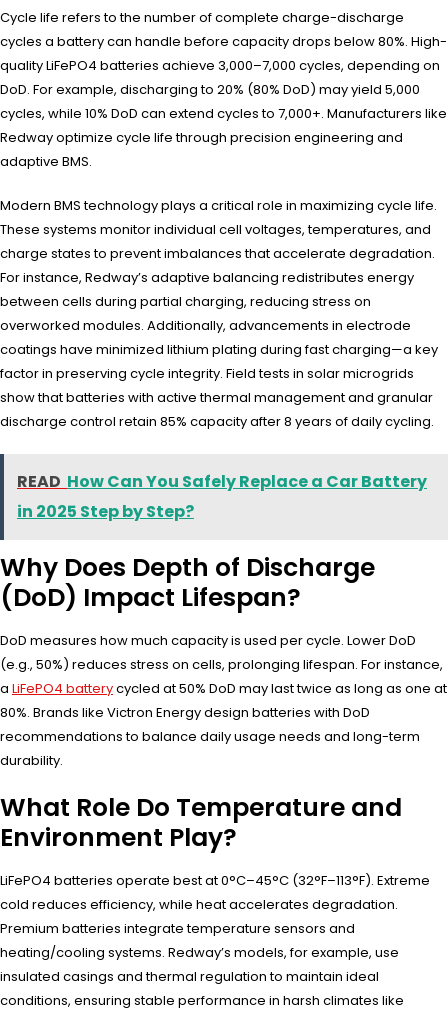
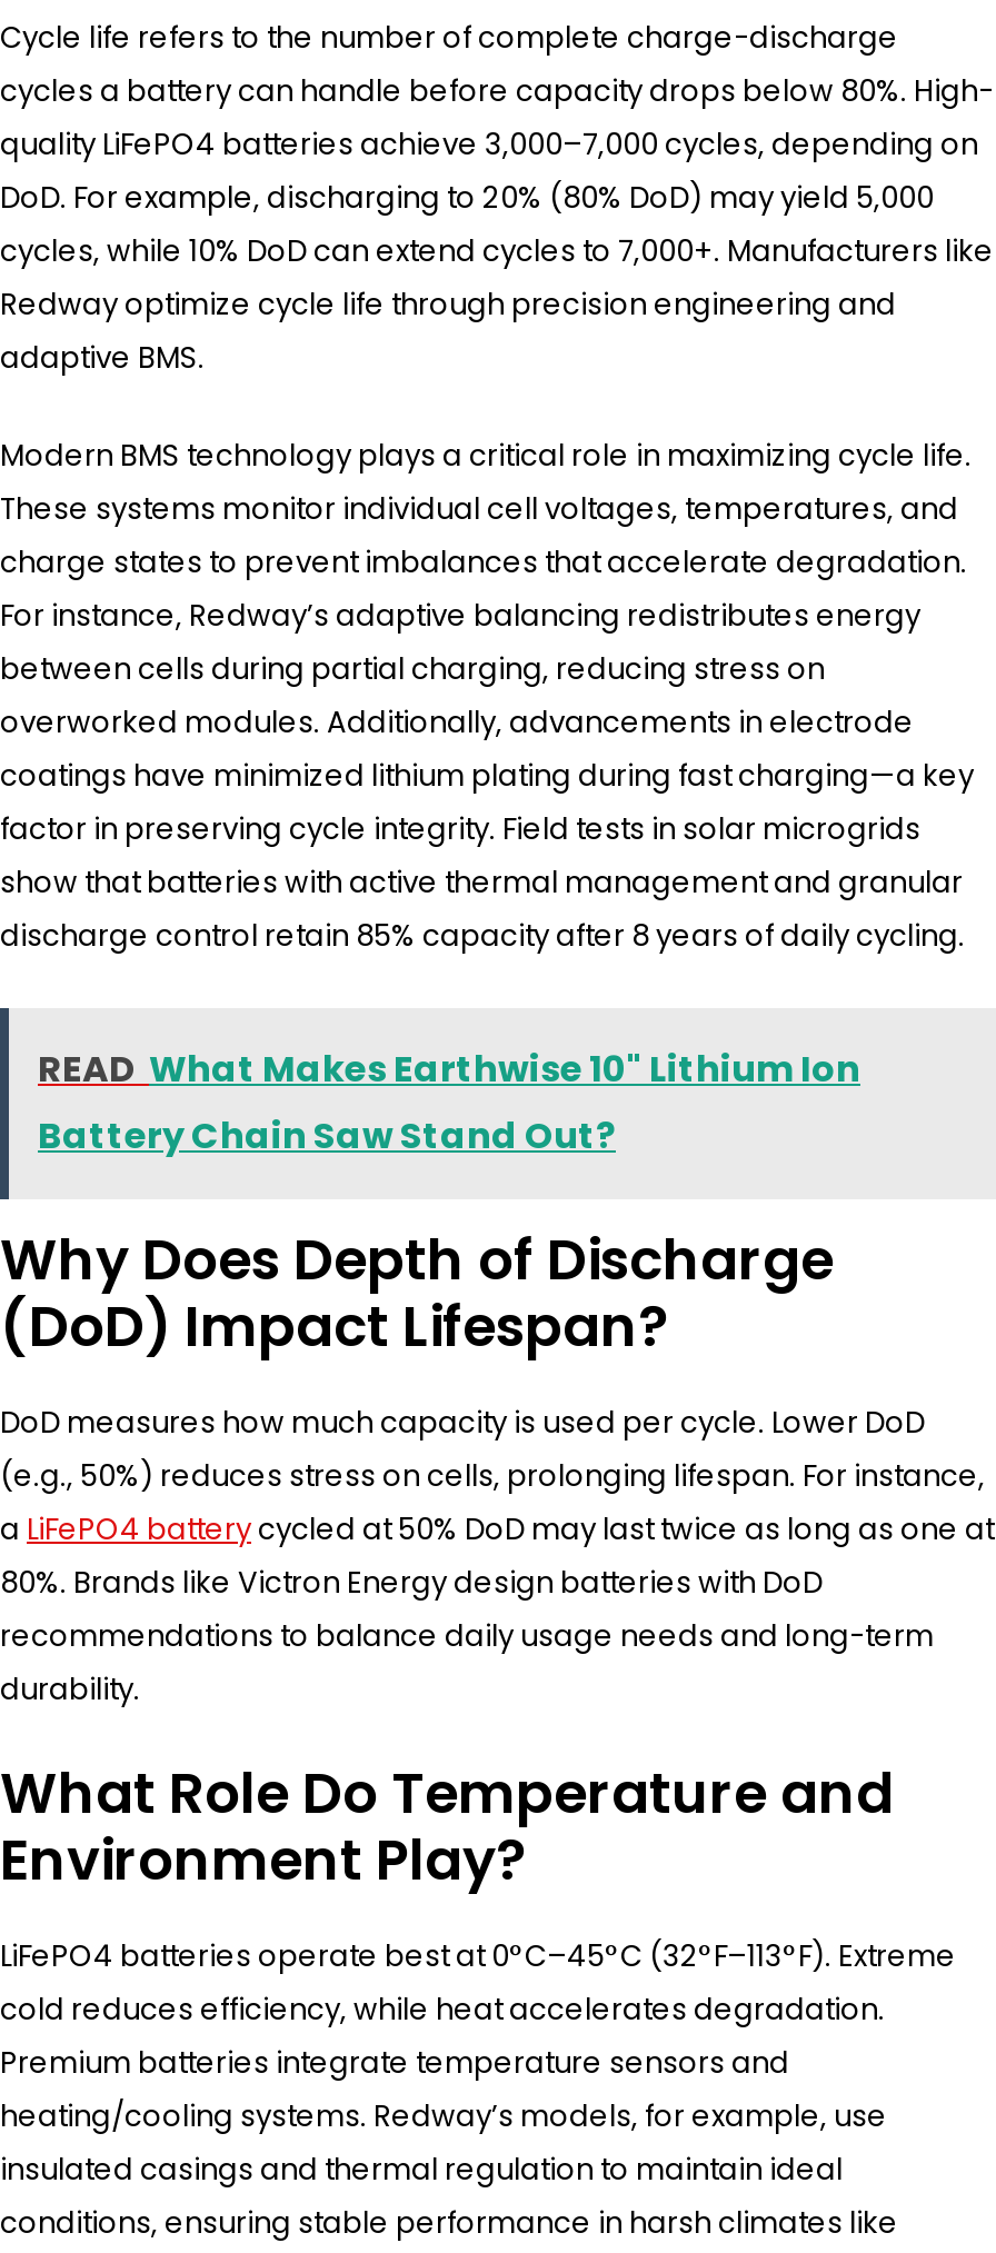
[17,470,427,523] READ How Can You Safely Replace a Car Battery | in 2025 Step by Step? -> [38,1044,860,1162] READ What Makes Earthwise 10" Lithium Ion | Battery Chain Saw Stand Out?

